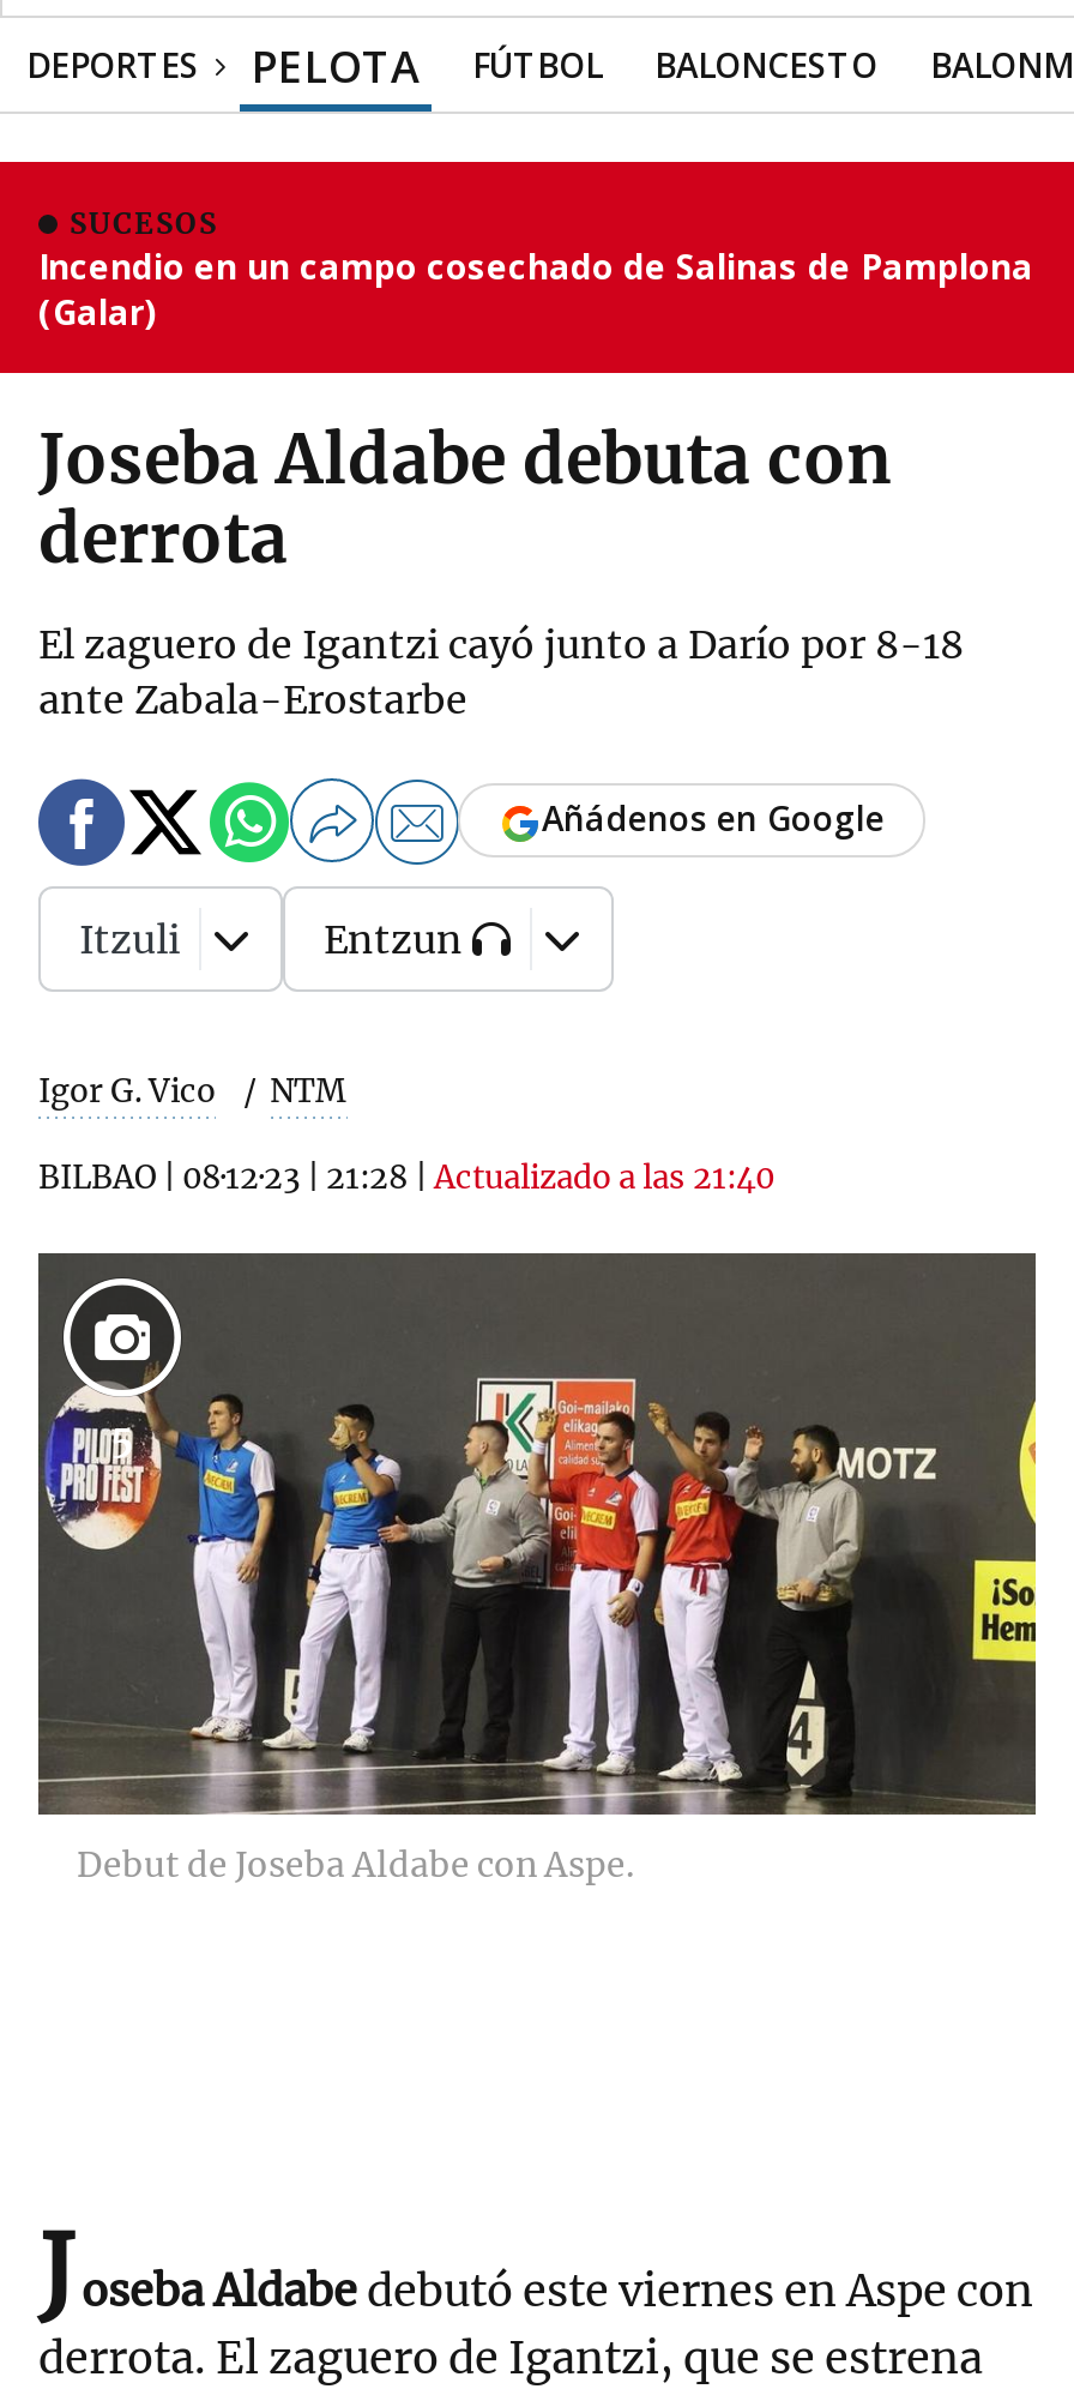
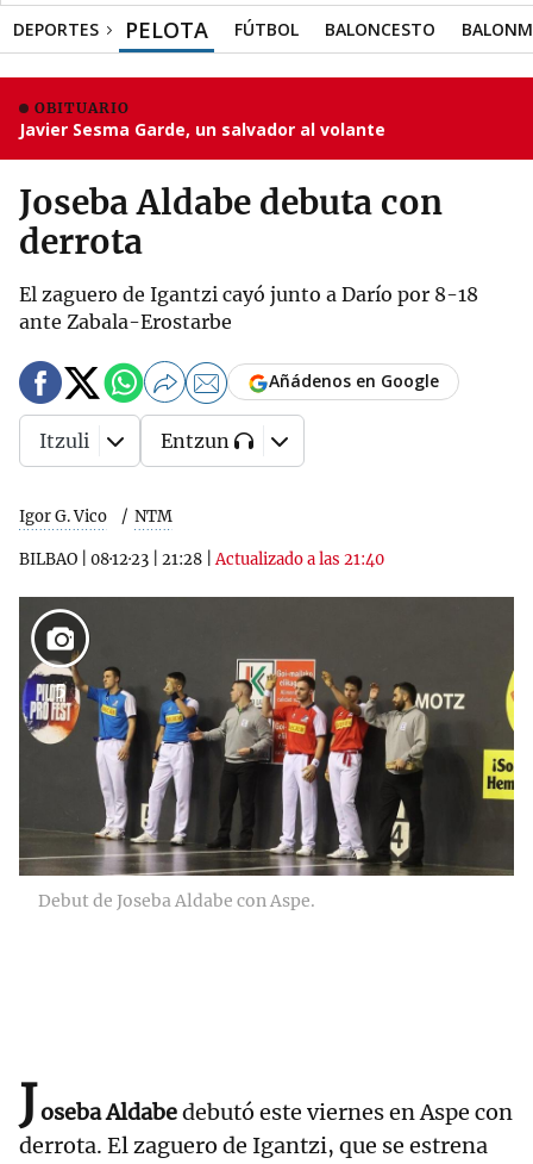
[38,205,1033,335] SUCESOS | Incendio en un campo cosechado de Salinas de Pamplona | (Galar) -> [19,99,385,141] OBITUARIO | Javier Sesma Garde, un salvador al volante

